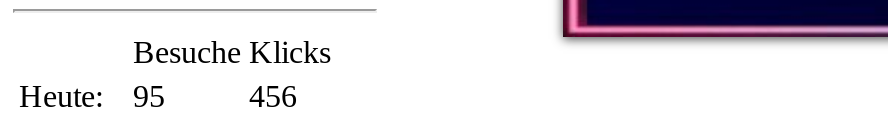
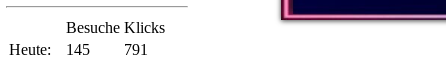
[133,80,165,114] 95 -> [66,41,90,58] 145
[249,80,297,114] 456 -> [124,41,148,58] 791

